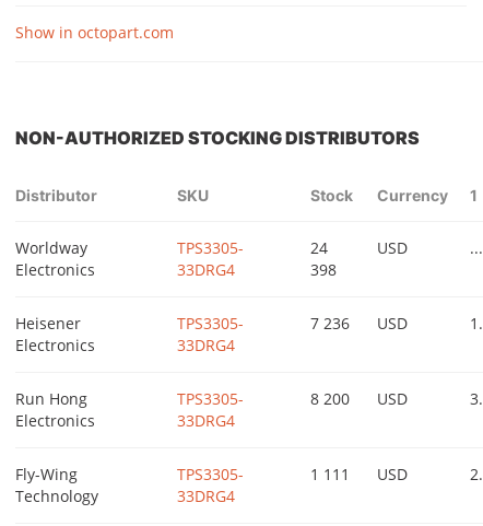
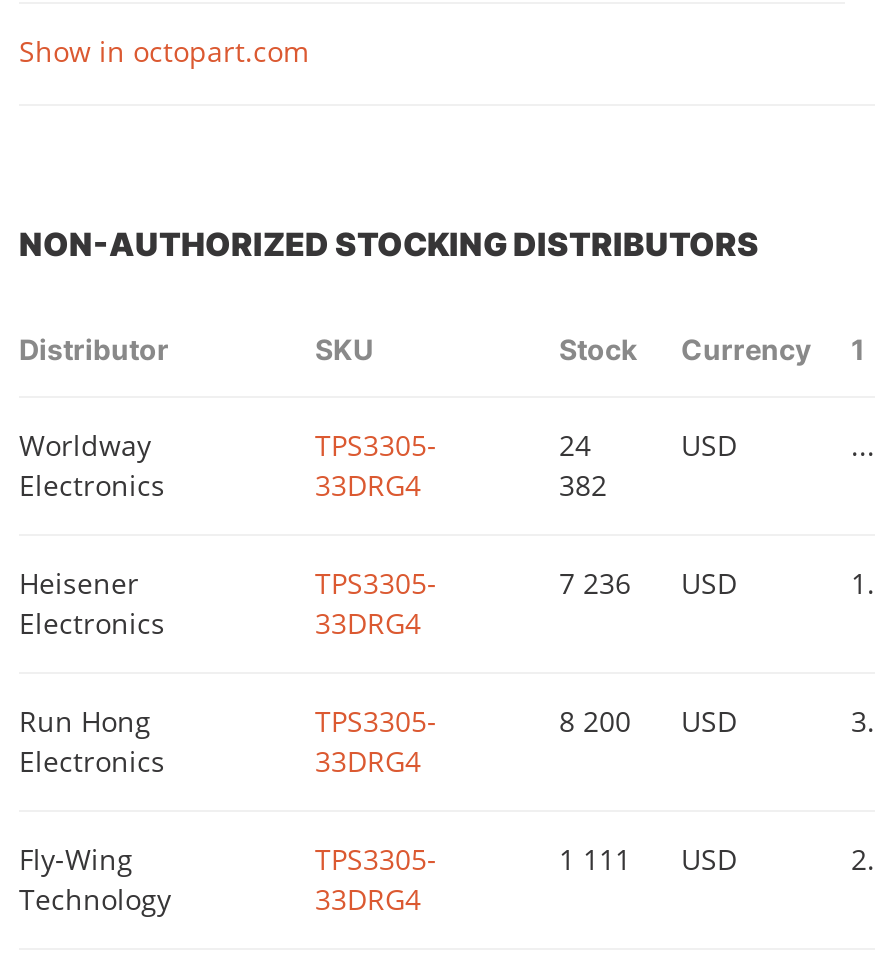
[310,259,337,280] 398 -> [559,465,607,503] 382

